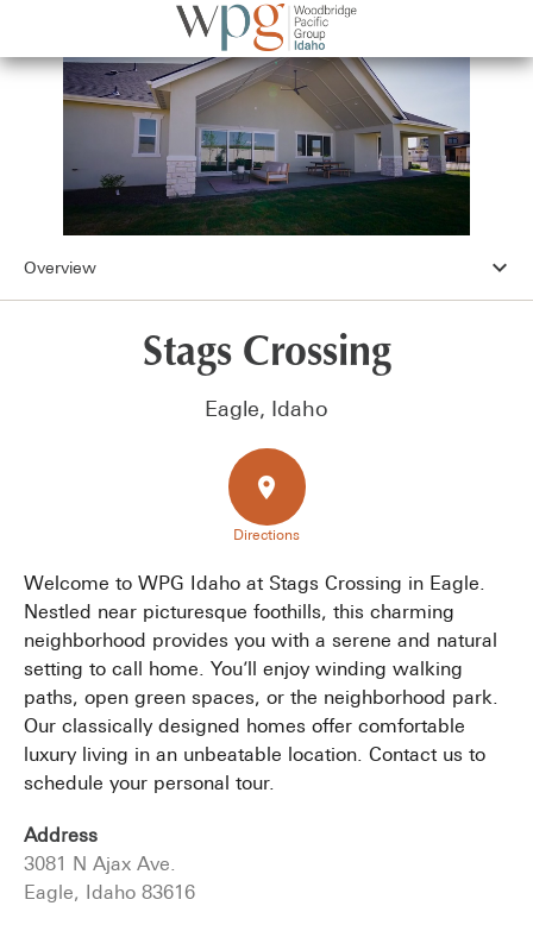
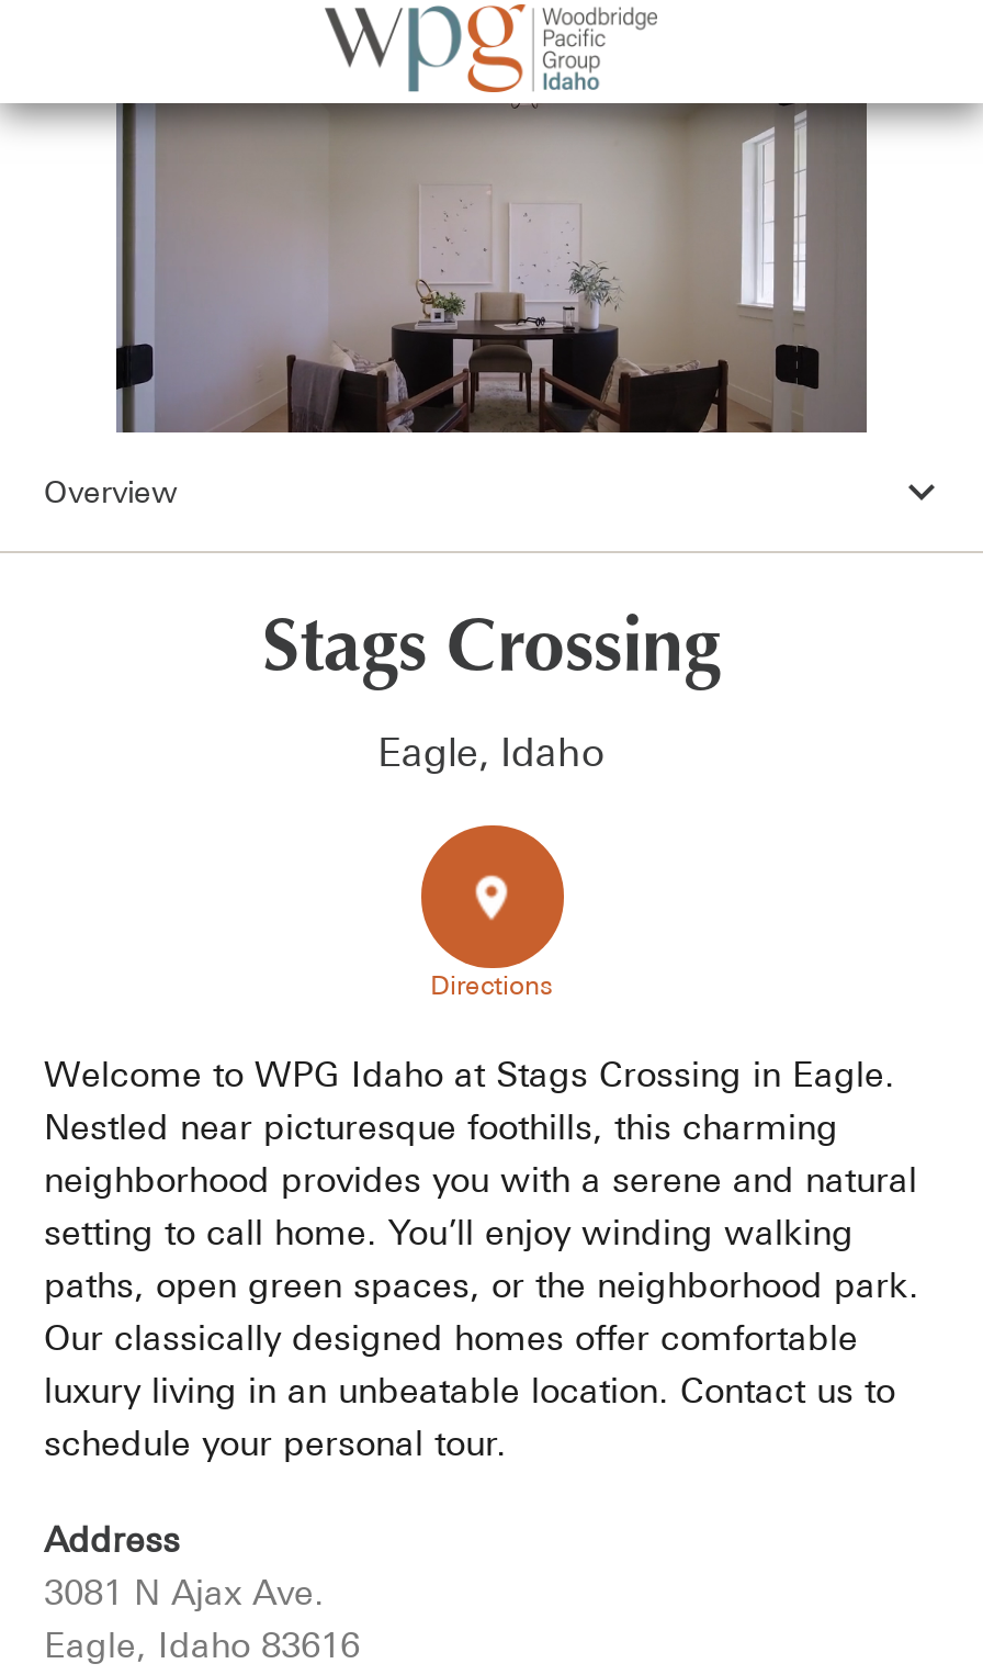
[63,57,471,237] [image] -> [116,101,869,435] [image]

